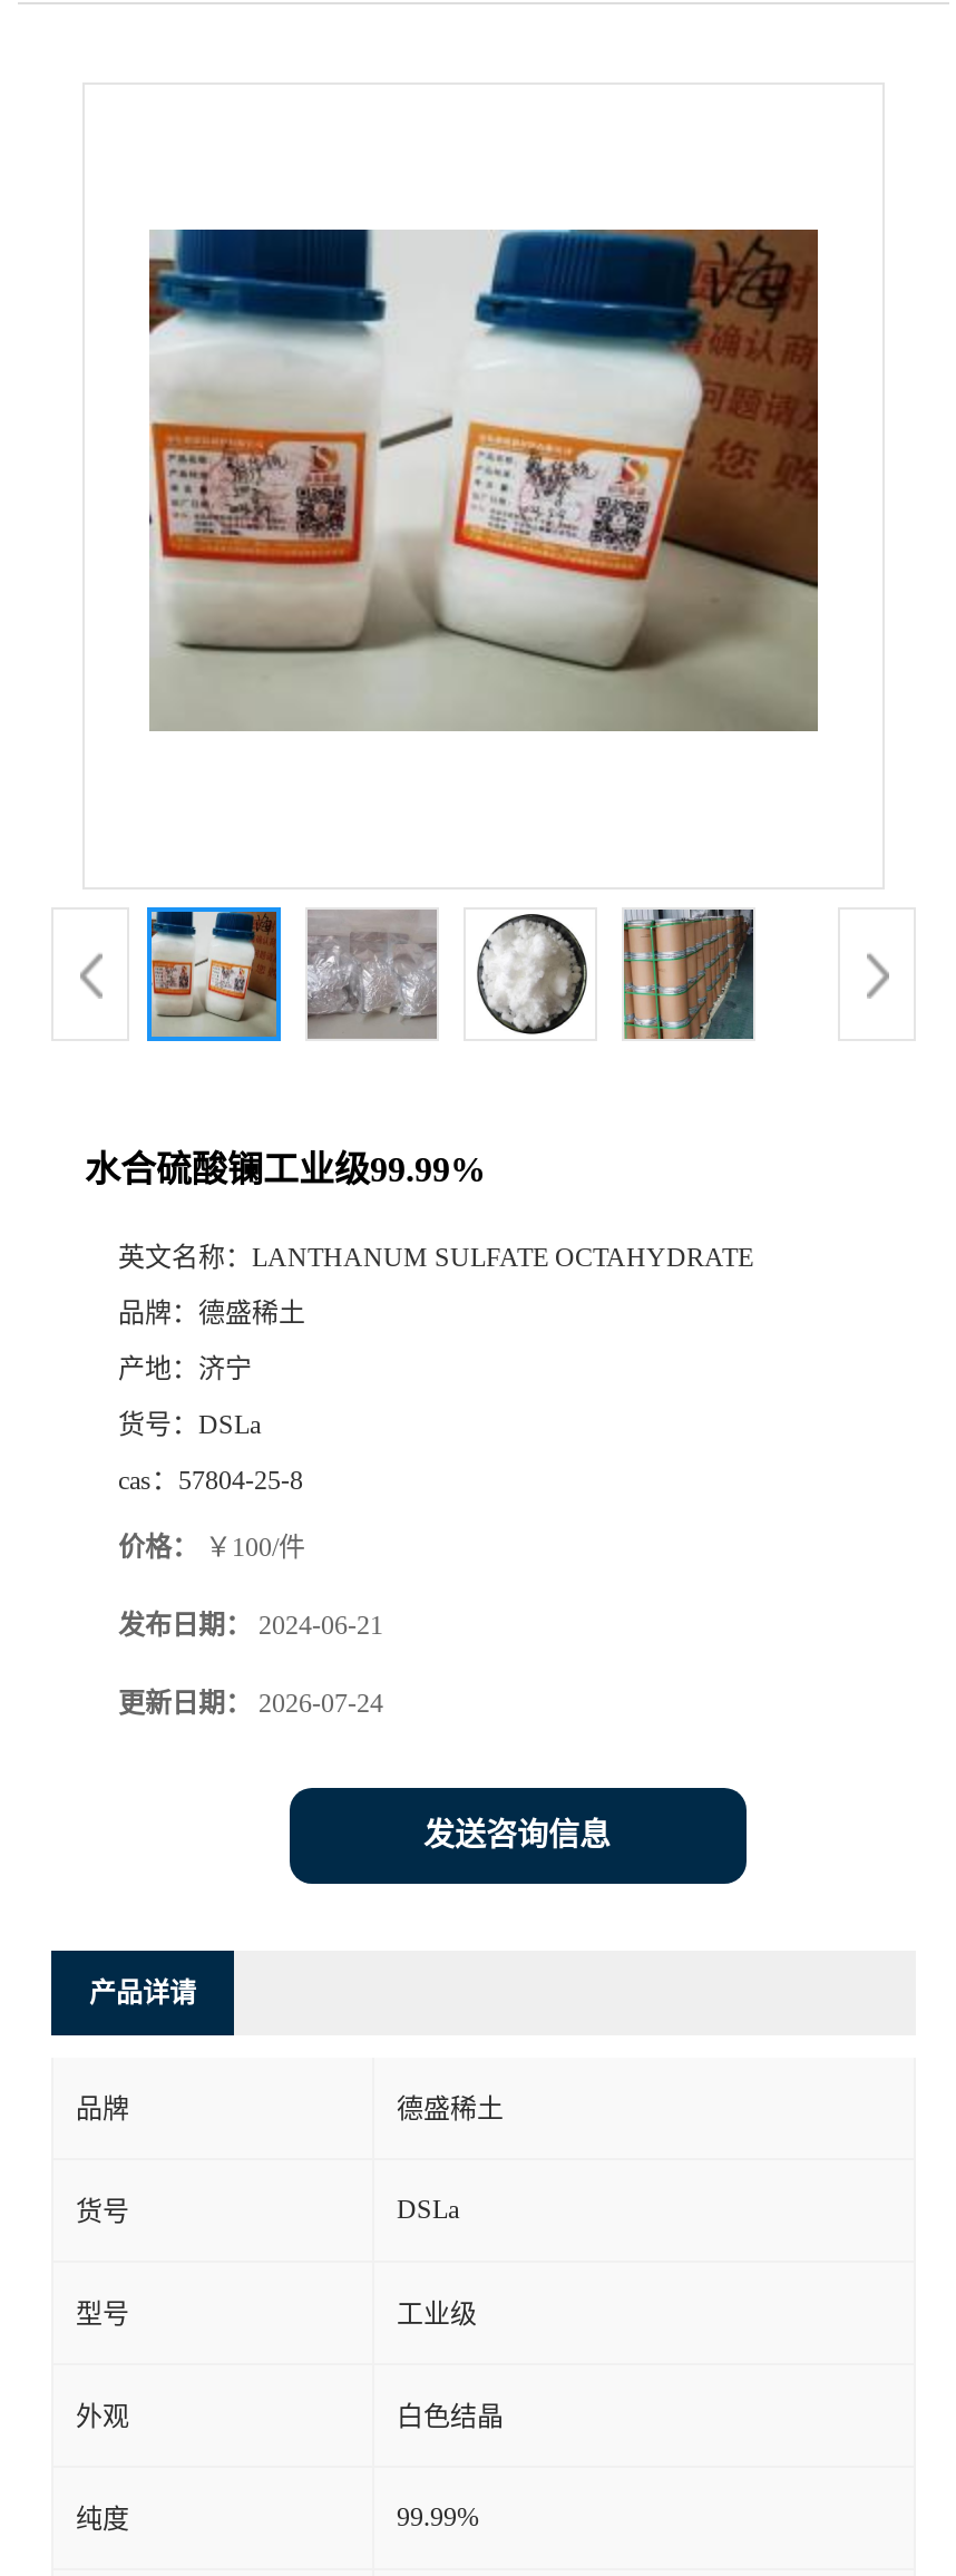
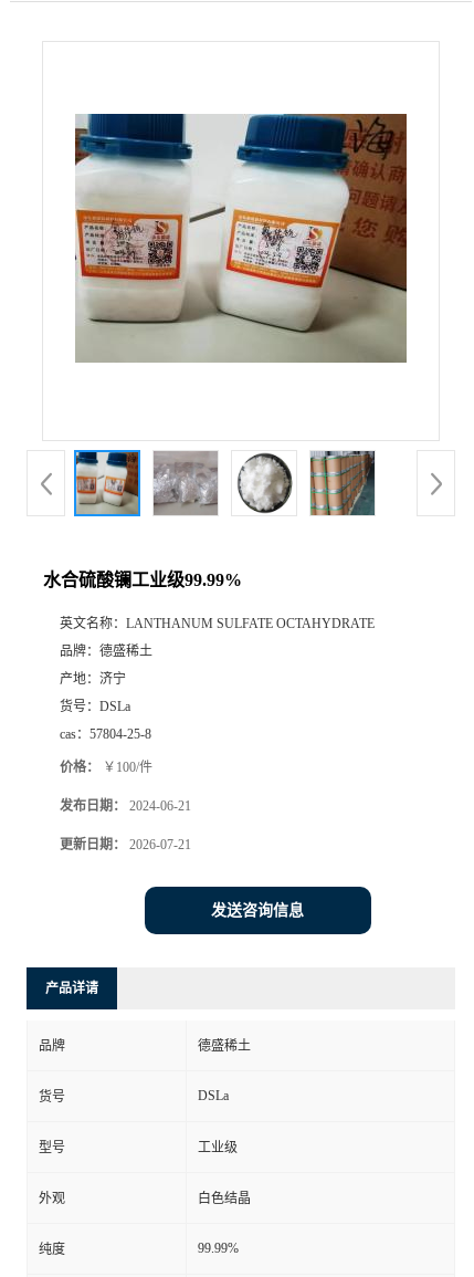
[118,1687,383,1718] 更新日期：2026-07-24 -> [60,837,191,852] 更新日期：2026-07-21

